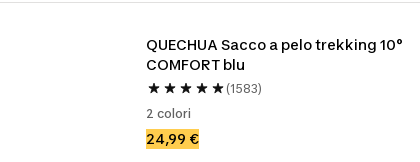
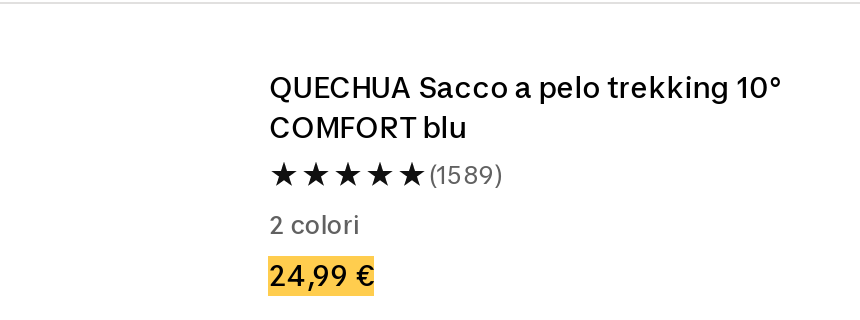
[226,81,262,96] (1583) -> [429,160,503,190] (1589)

